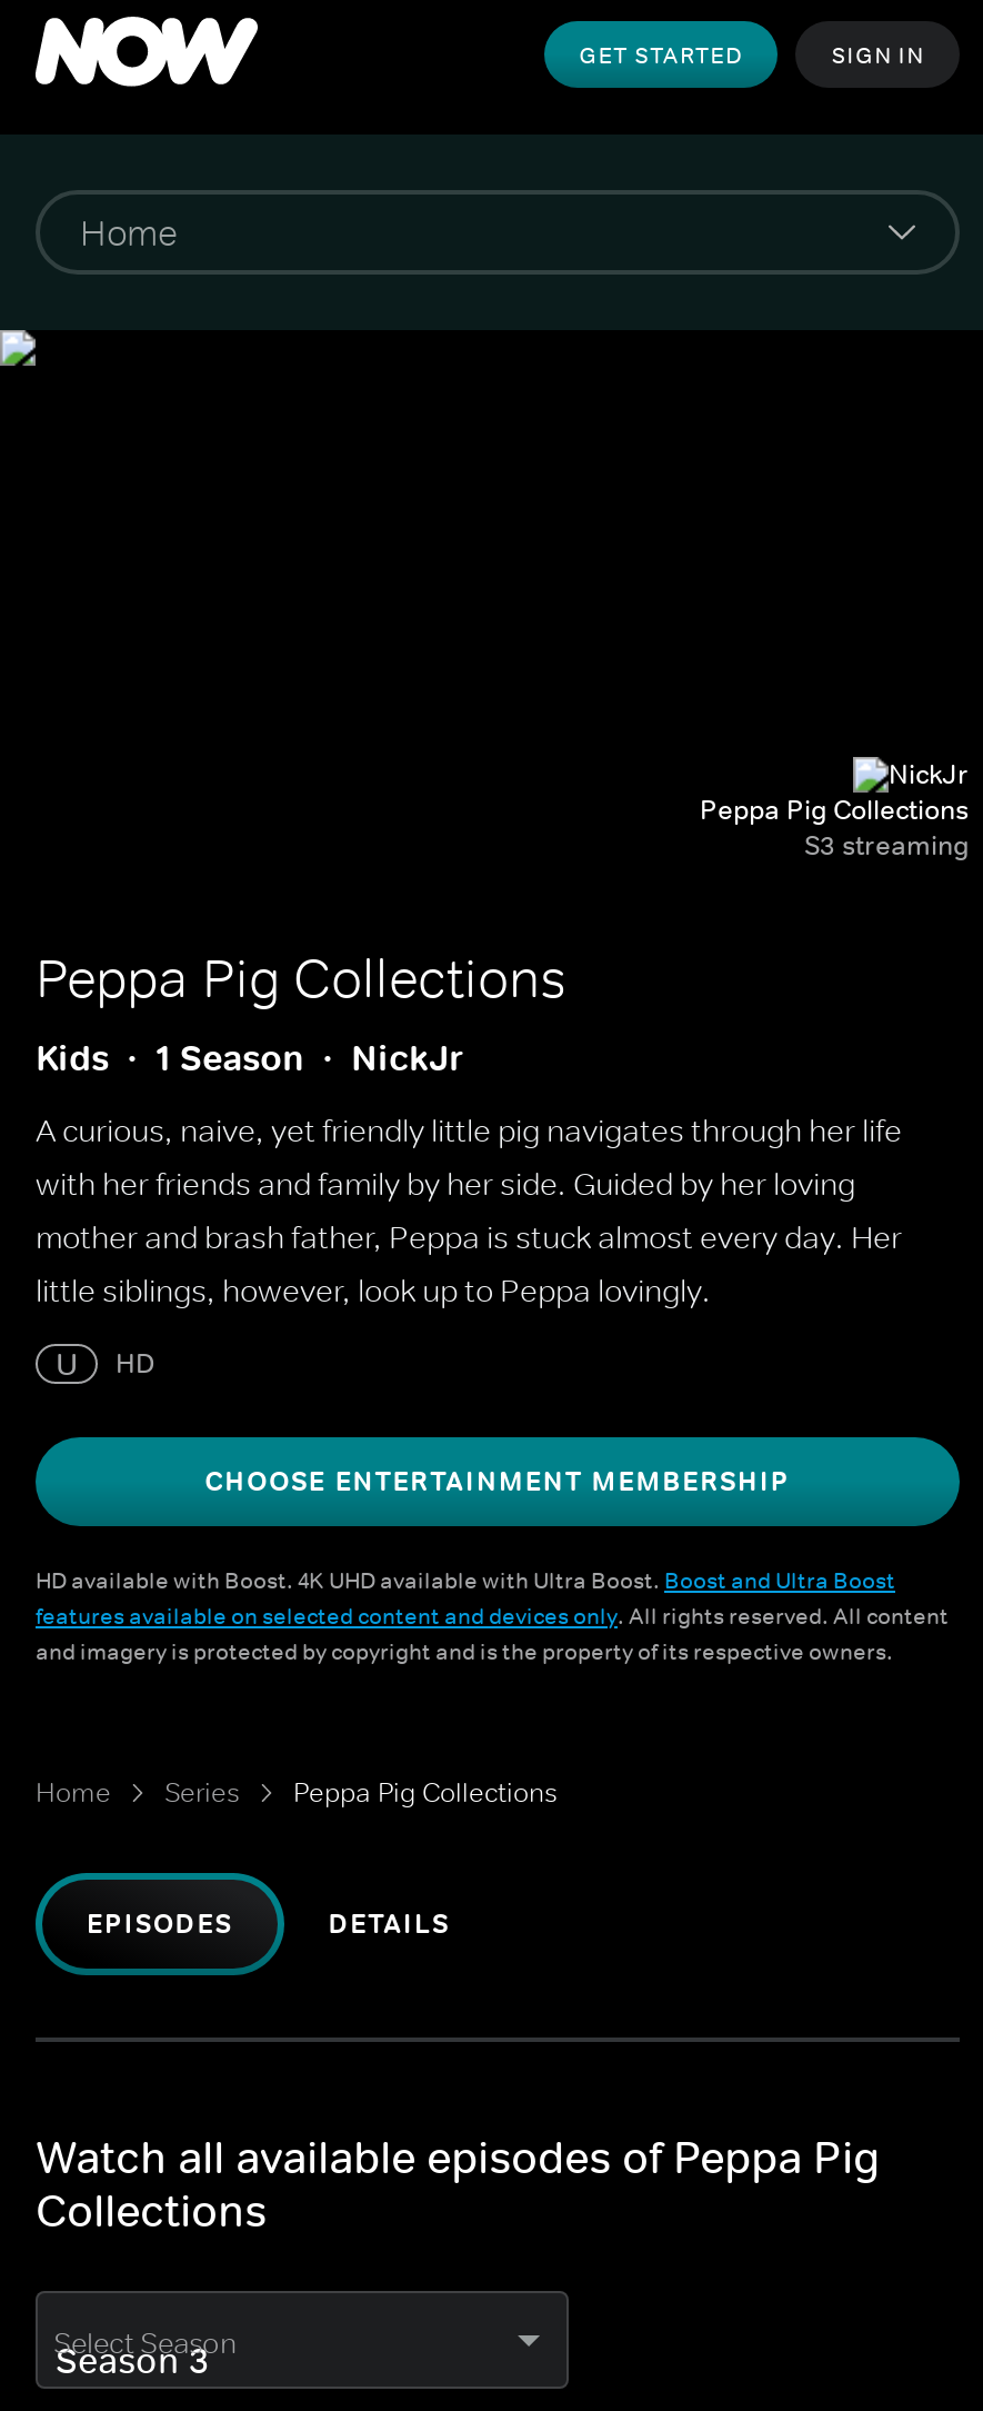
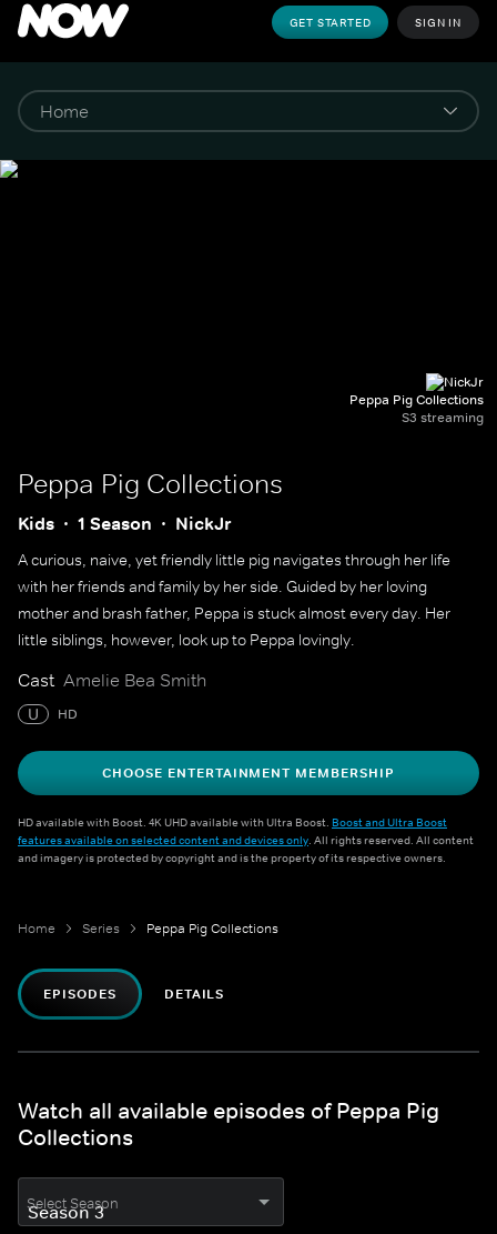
none -> [18,669,206,691] Cast Amelie Bea Smith

